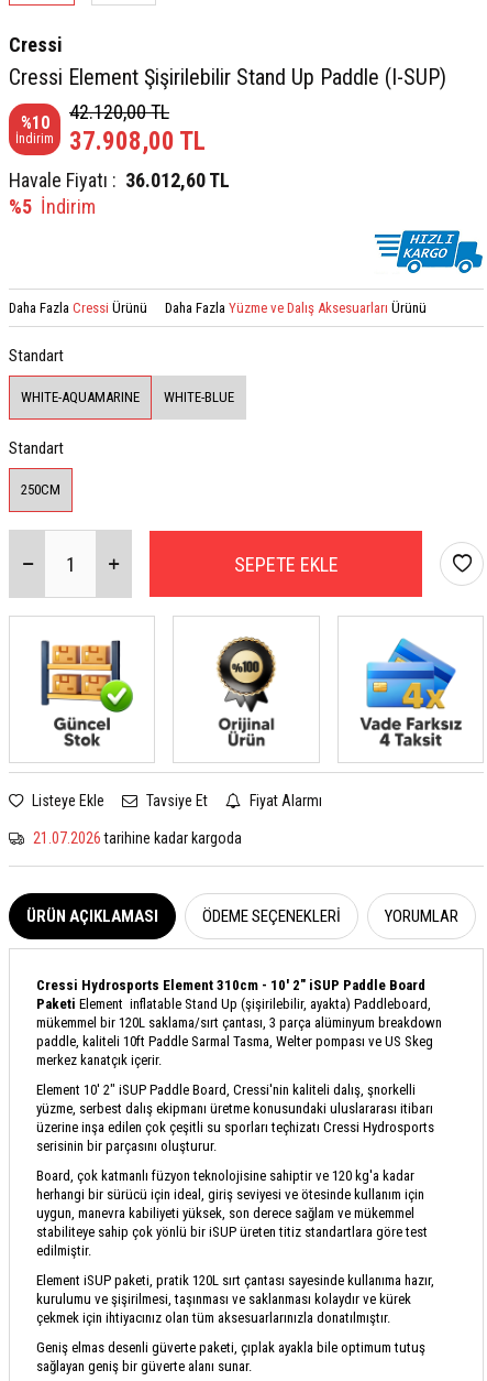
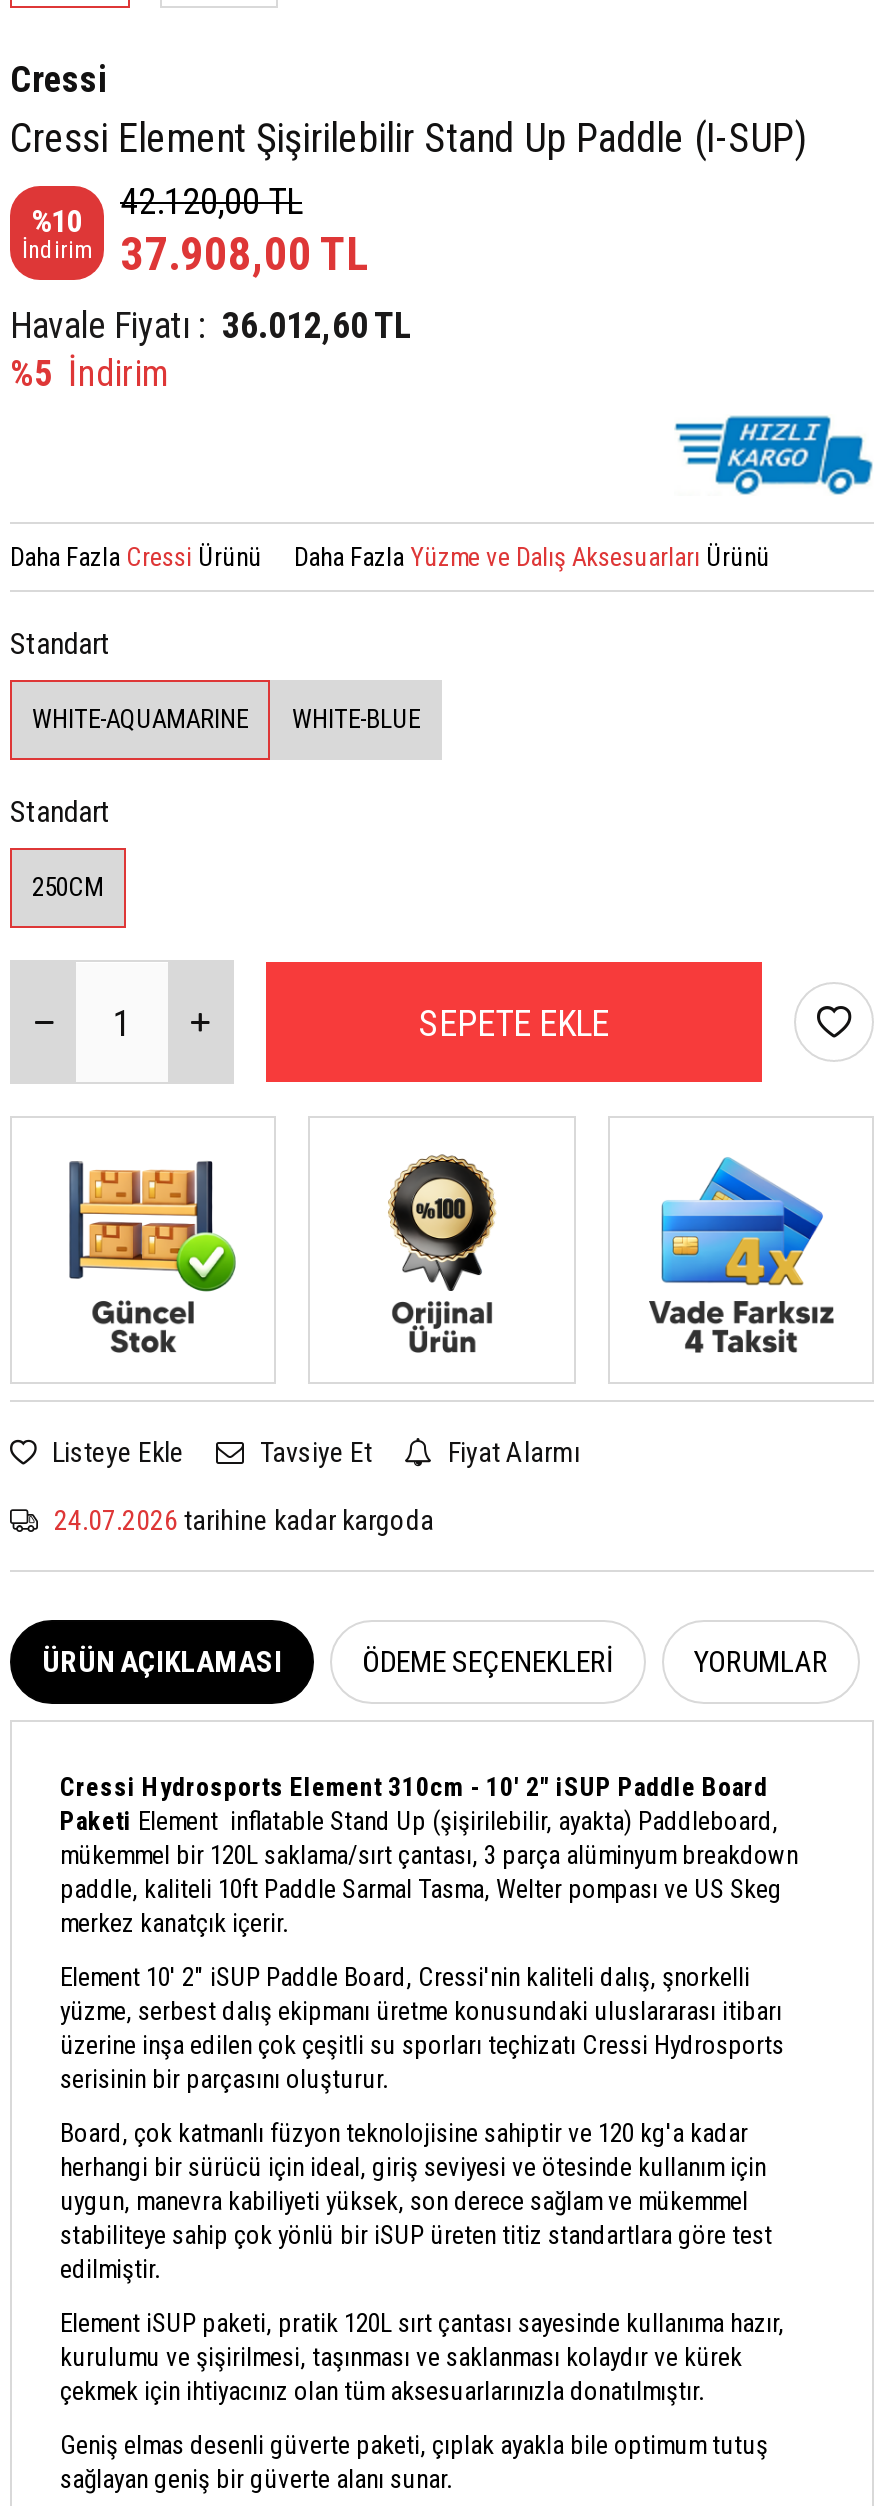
[33,829,242,846] 21.07.2026 tarihine kadar kargoda -> [54,1503,434,1535] 24.07.2026 tarihine kadar kargoda

